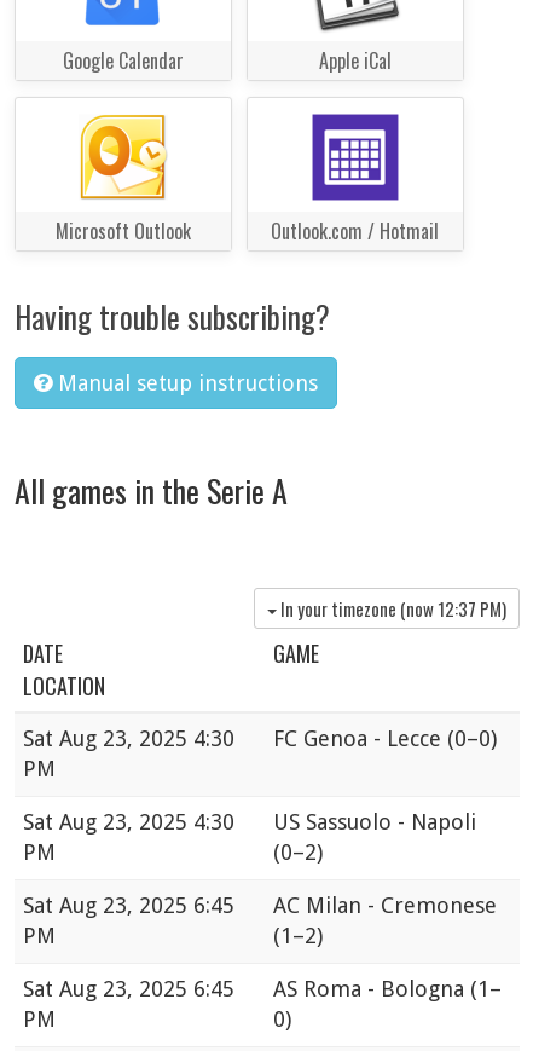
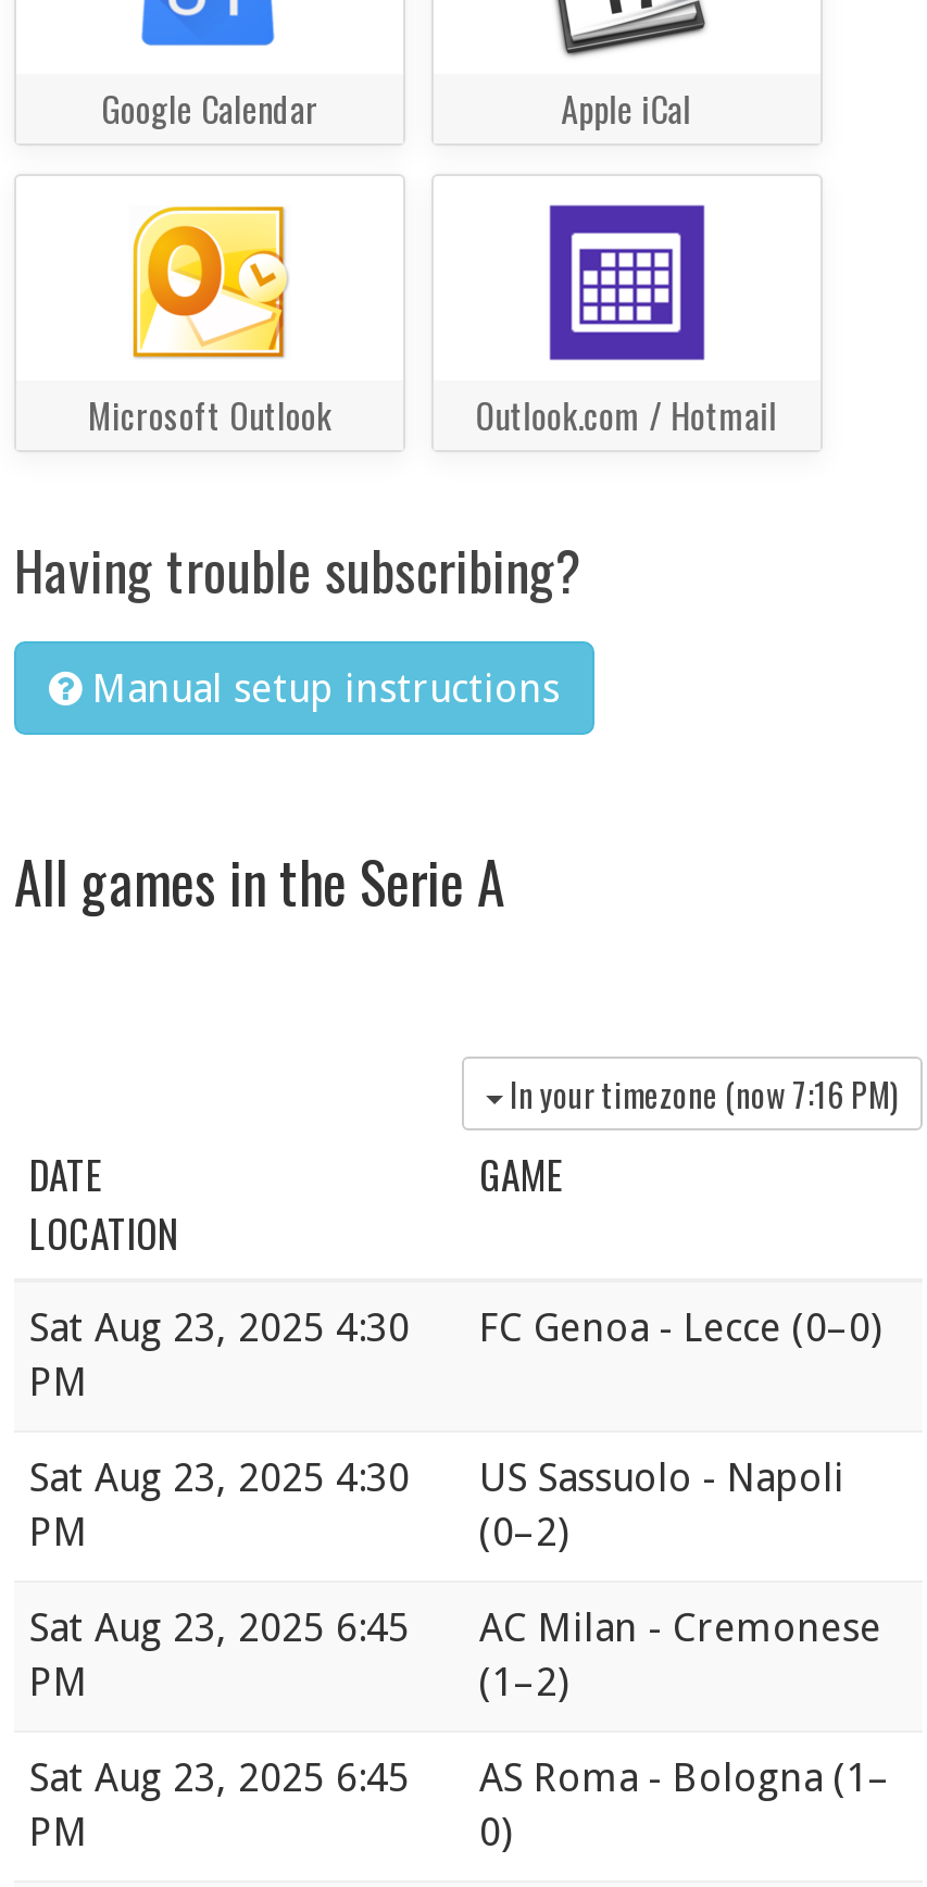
[280,596,506,622] In your timezone (now 12:37 PM) -> [510,1070,899,1118] In your timezone (now 7:16 PM)

